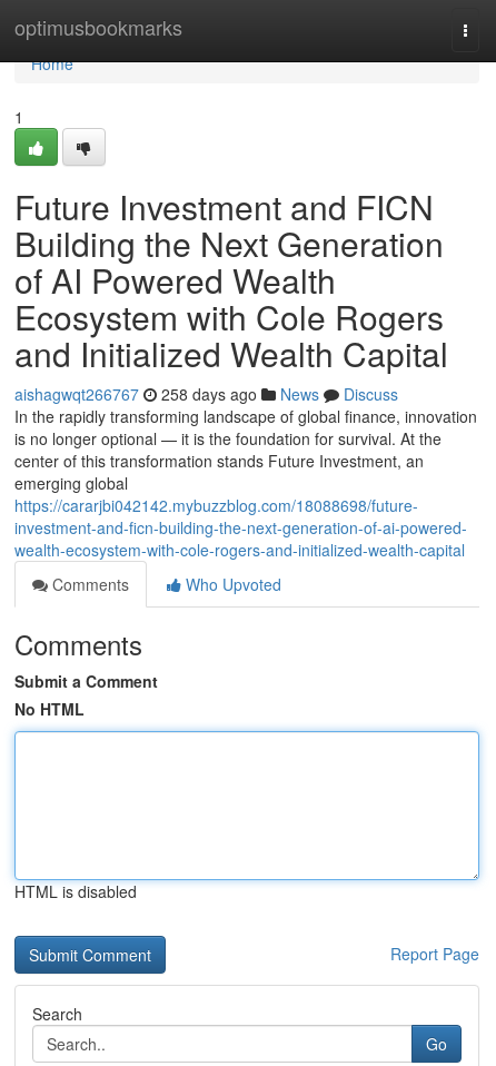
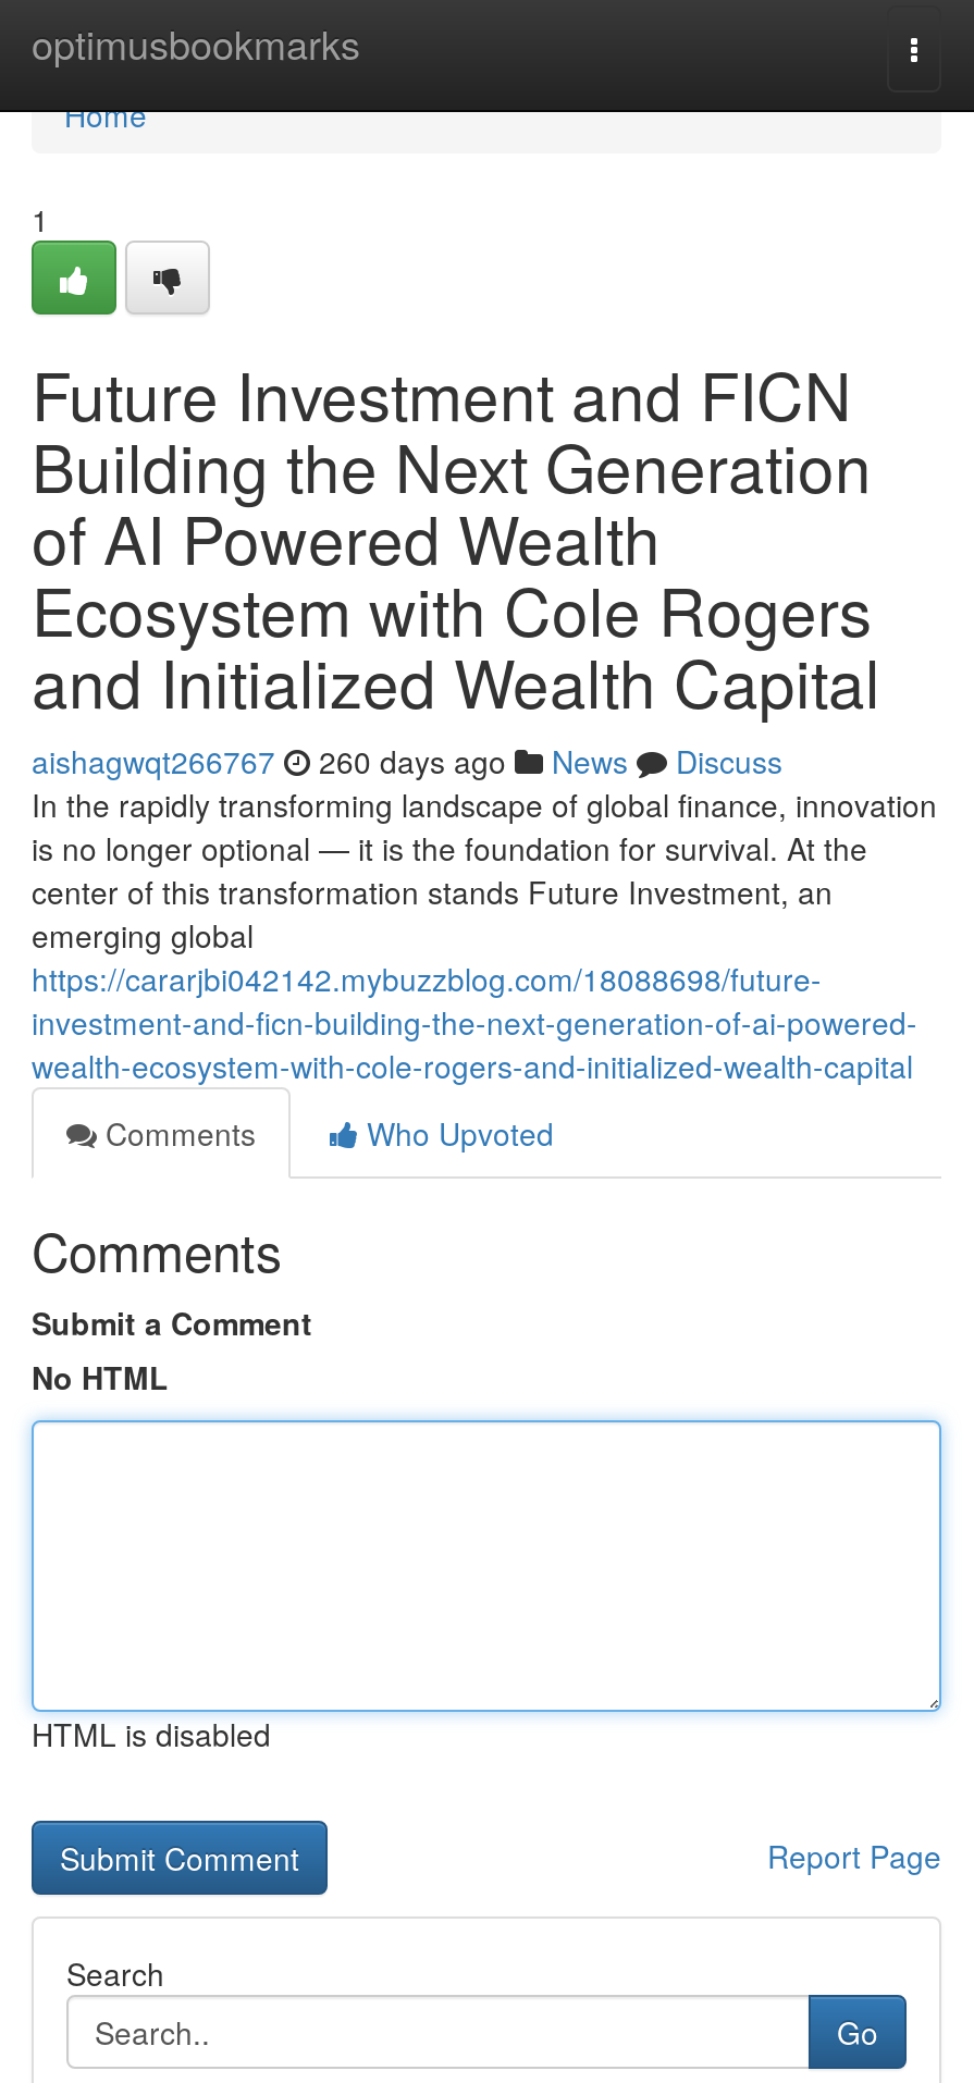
[14,383,398,405] aishagwqt266767 258 days ago News Discuss -> [32,739,782,782] aishagwqt266767 260 days ago News Discuss

